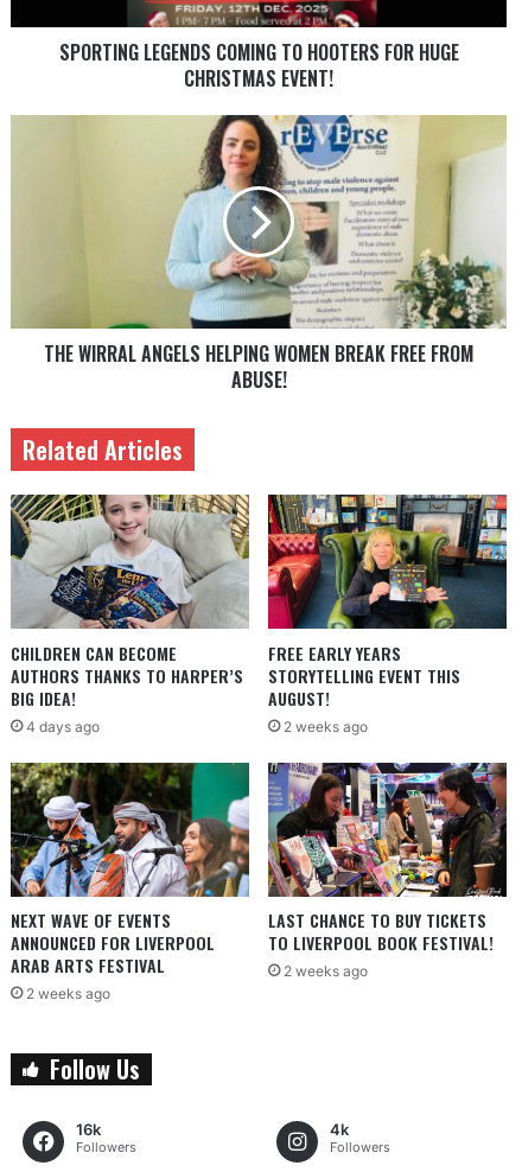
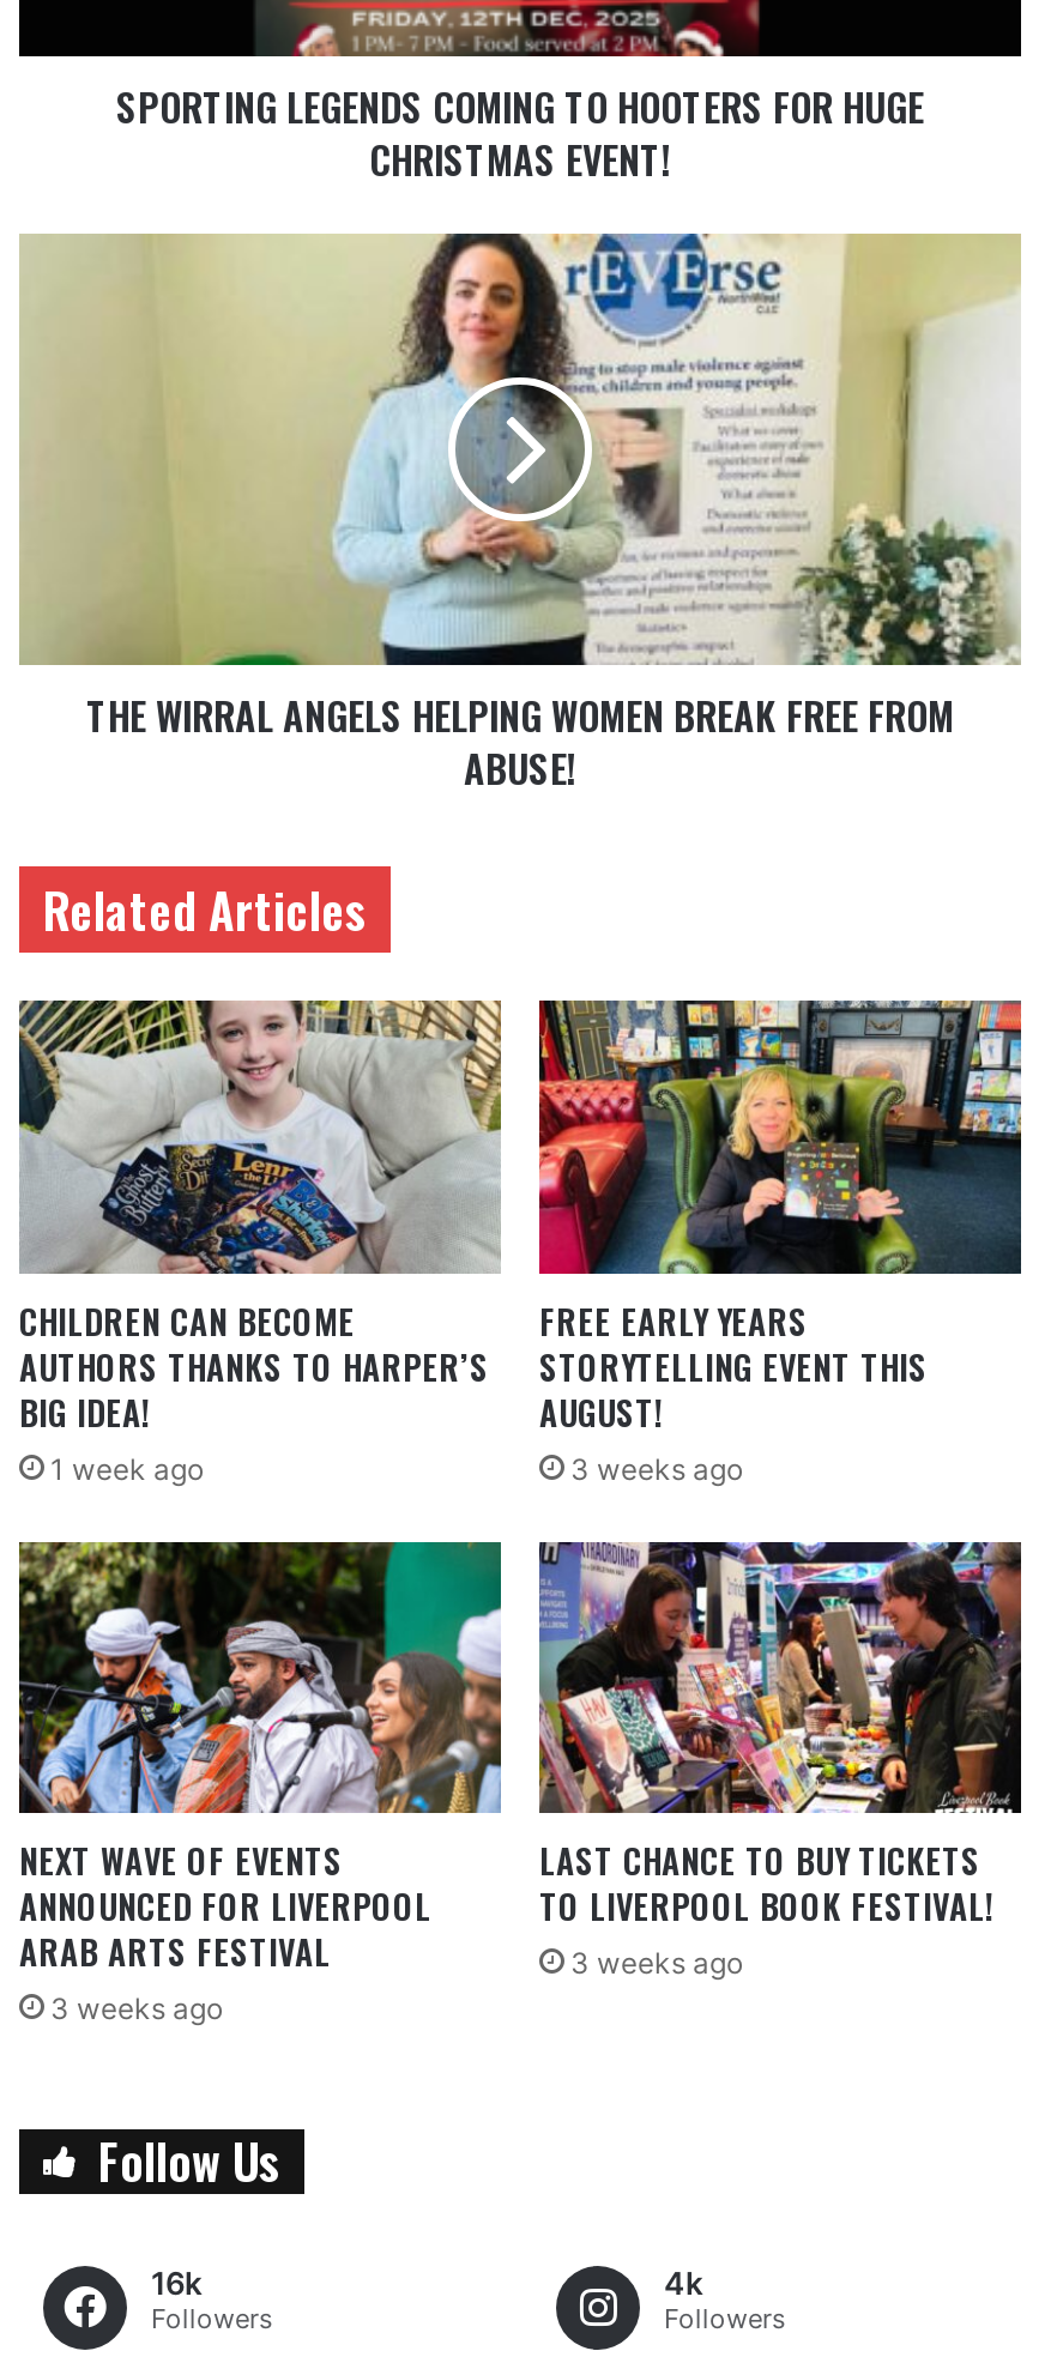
[26,718,100,735] 4 days ago -> [50,1450,204,1486] 1 week ago
[284,718,368,735] 2 weeks ago -> [570,1450,743,1486] 3 weeks ago
[284,962,368,980] 2 weeks ago -> [570,1944,743,1980] 3 weeks ago
[26,985,110,1003] 2 weeks ago -> [50,1990,223,2026] 3 weeks ago

